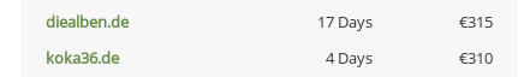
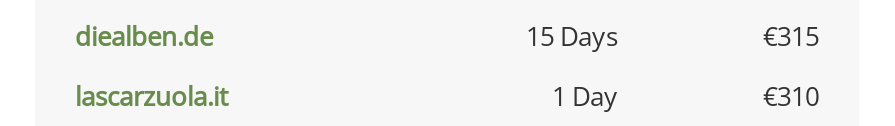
[317,11,372,32] 17 Days -> [526,18,618,54] 15 Days
[46,47,372,69] koka36.de | 4 Days -> [75,78,618,114] lascarzuola.it | 1 Day

